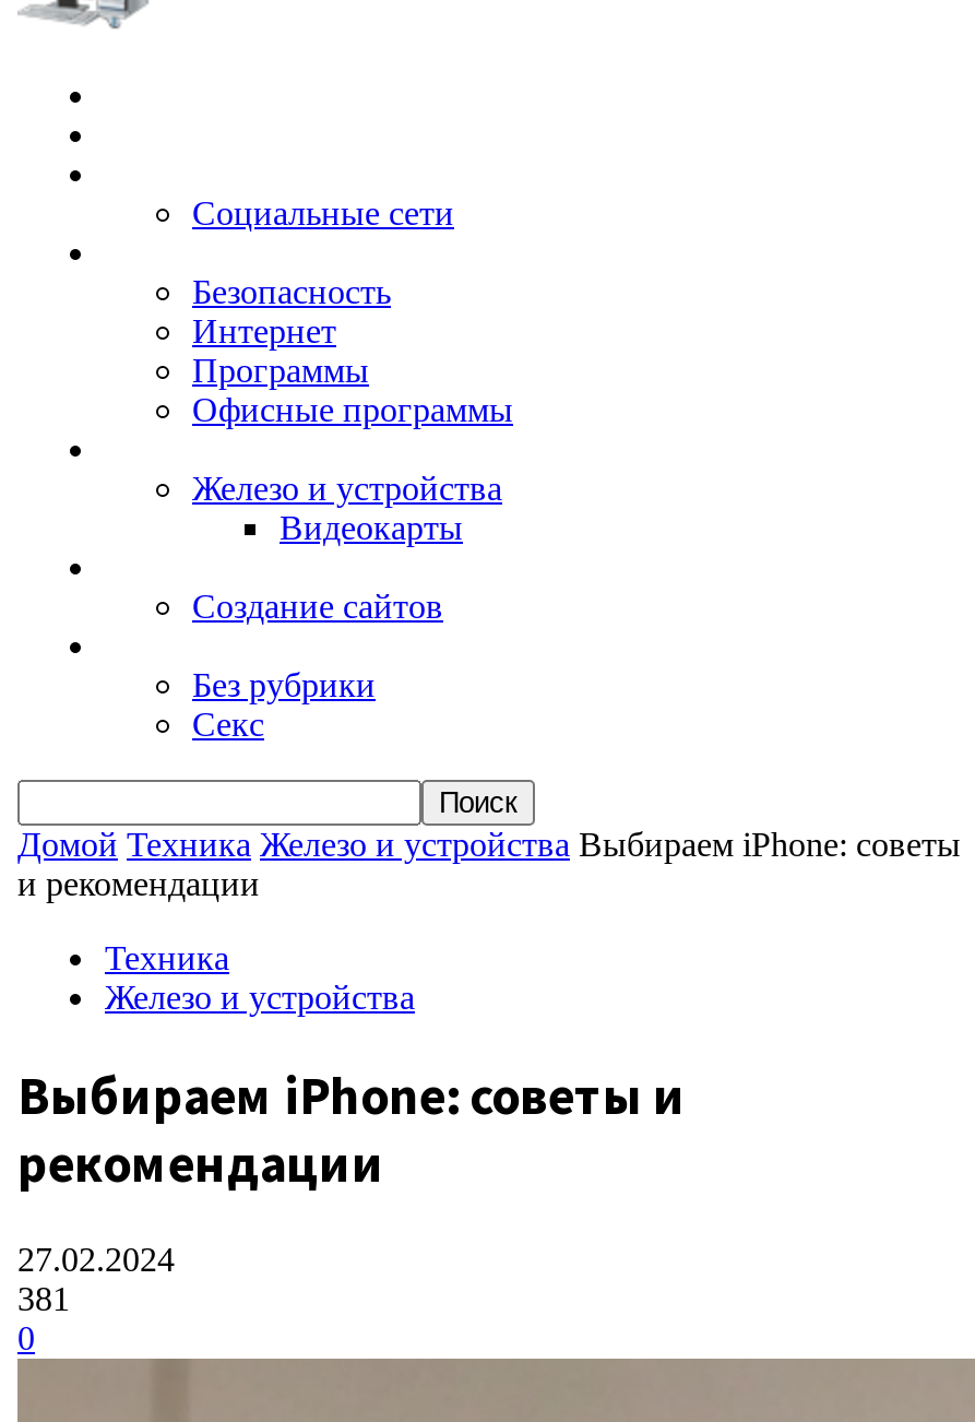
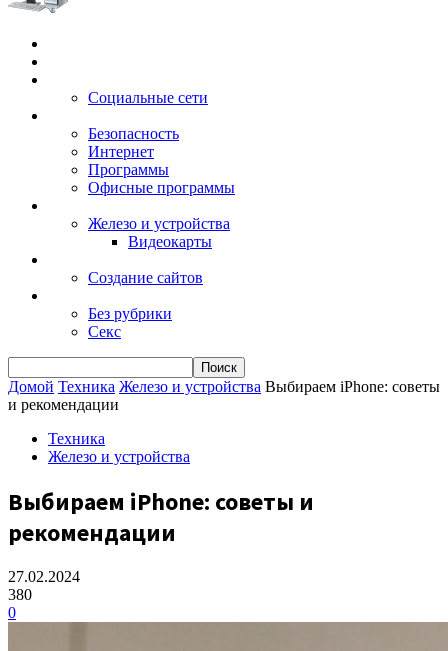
[17,1280,70,1317] 381 -> [8,586,32,603] 380

